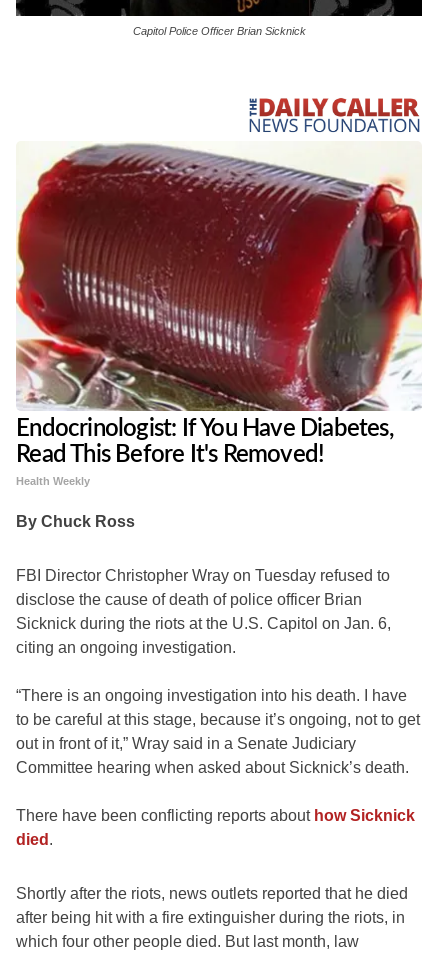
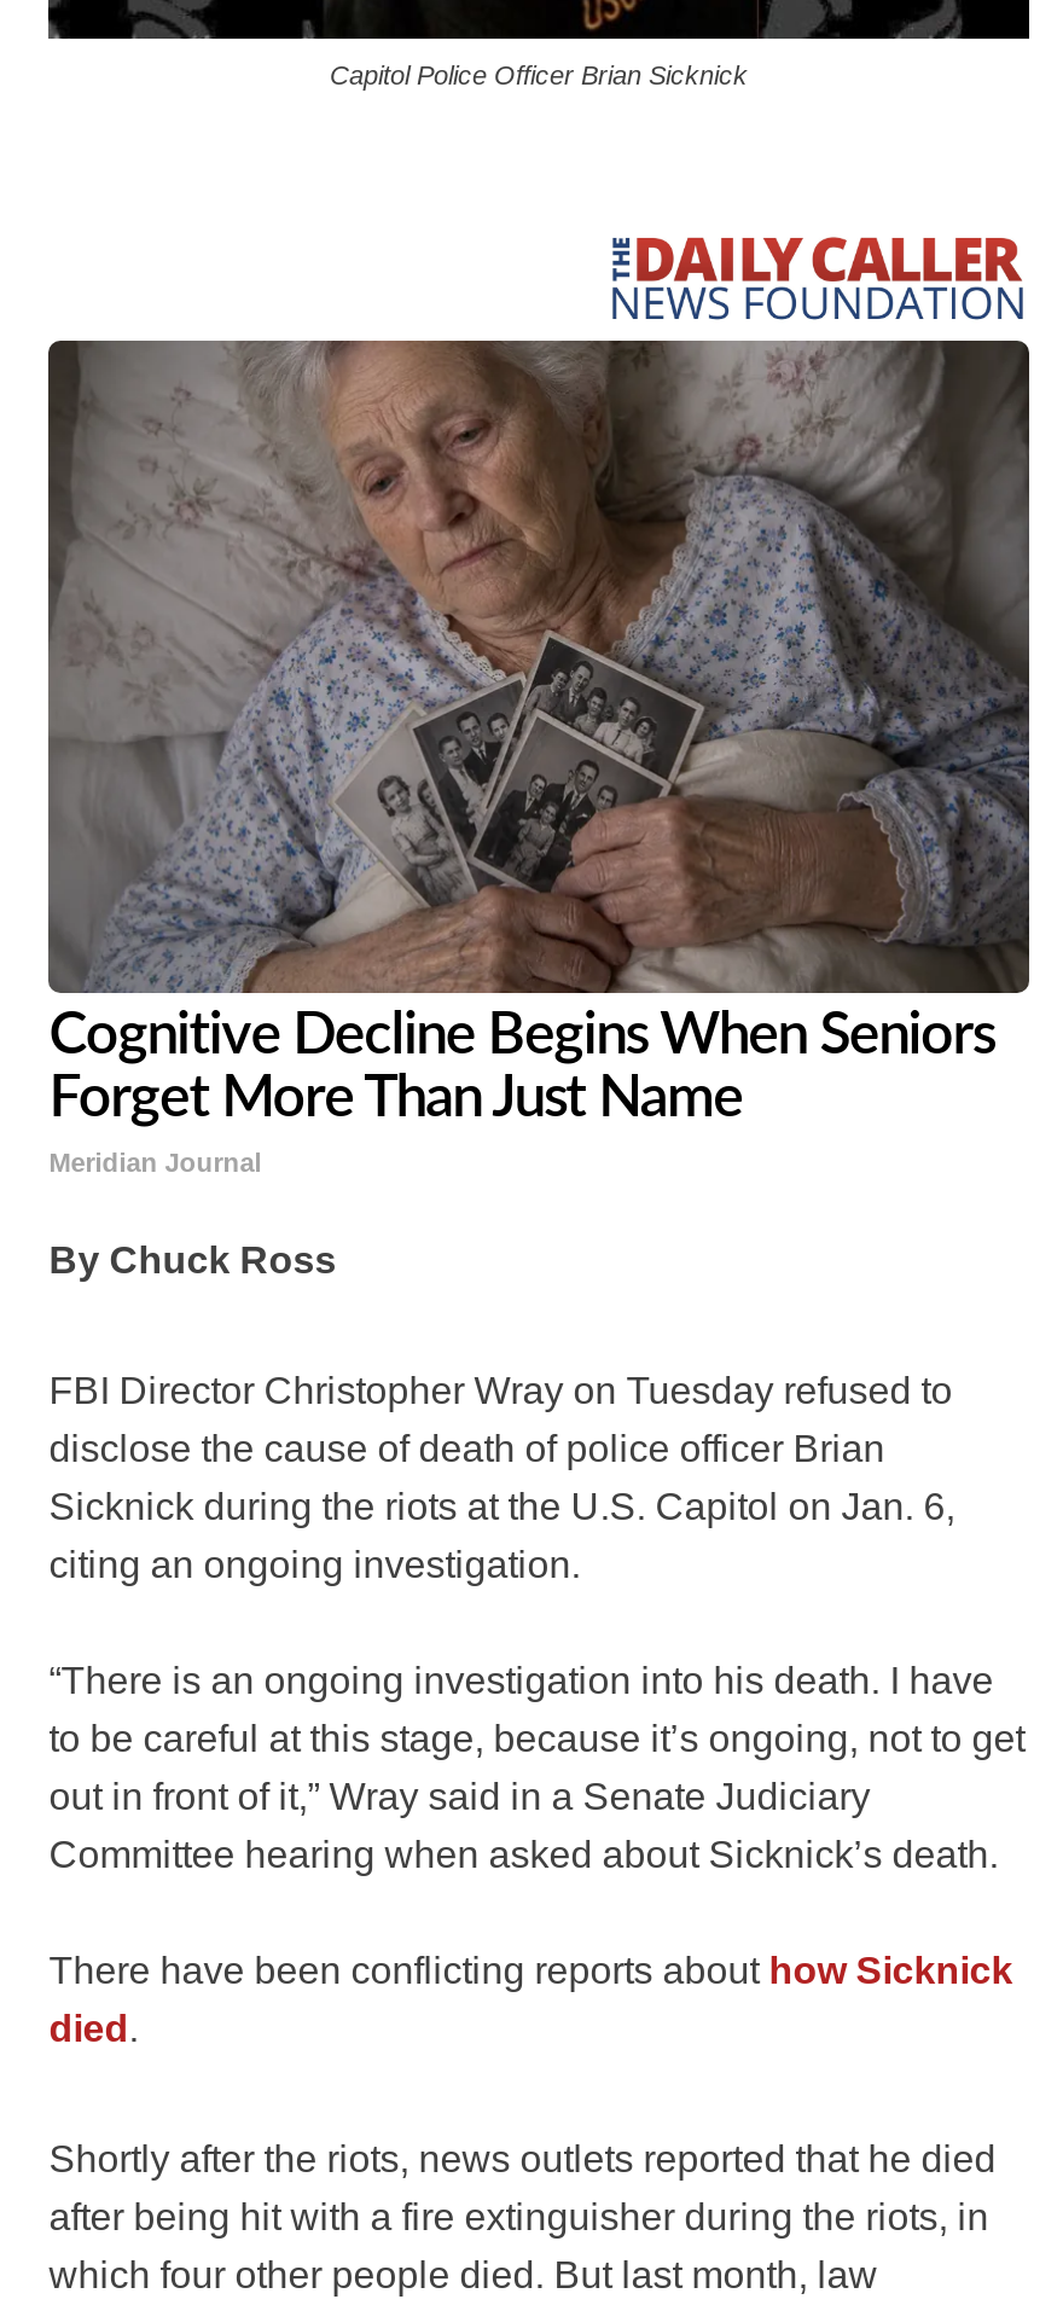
[15,141,423,487] [image] | Endocrinologist: If You Have Diabetes, | Read This Before It's Removed! | Health Weekly -> [46,338,1032,1176] [image] | Cognitive Decline Begins When Seniors | Forget More Than Just Name | Meridian Journal

